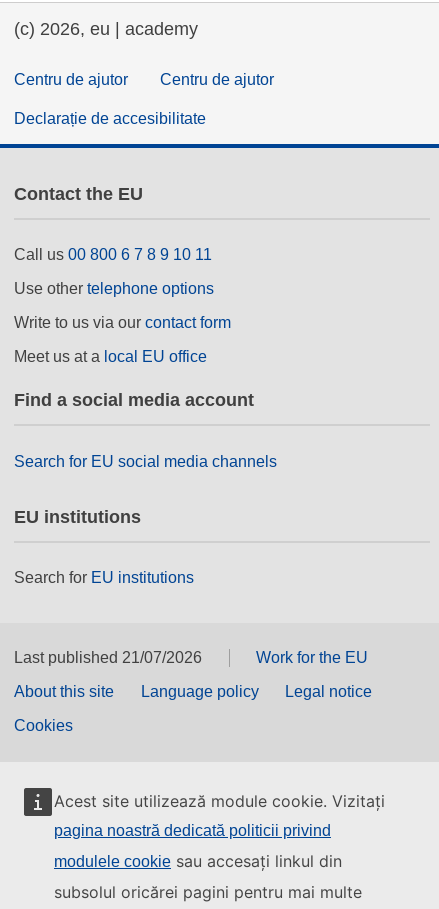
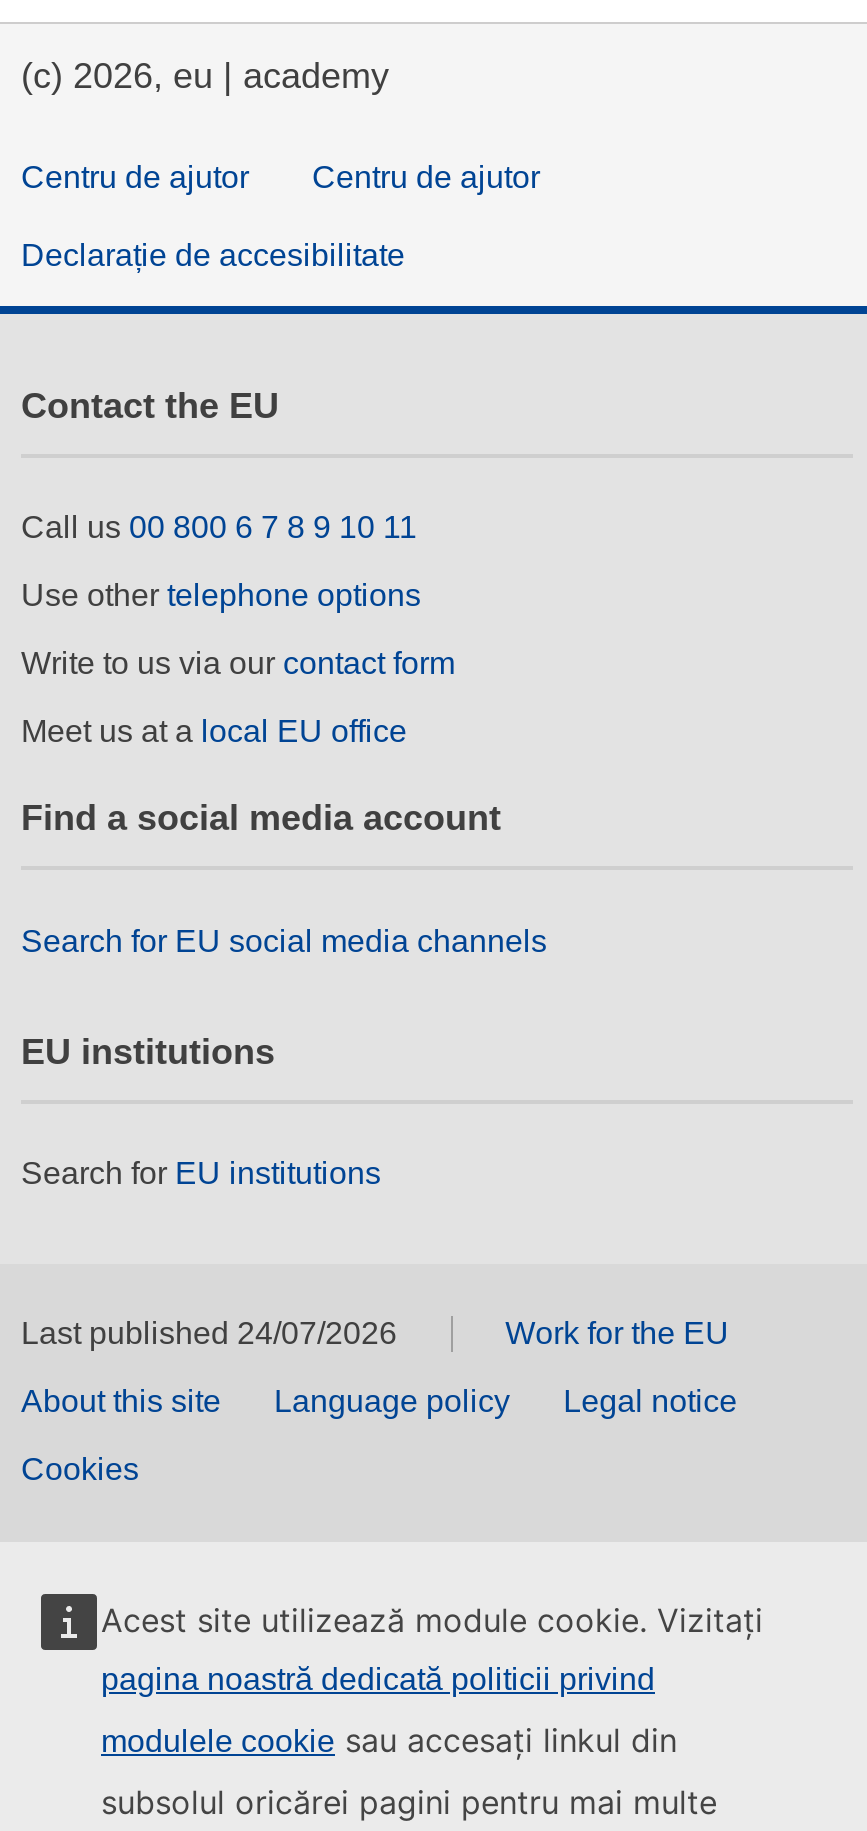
[14,649,202,666] Last published 21/07/2026 -> [21,1317,397,1351] Last published 24/07/2026

